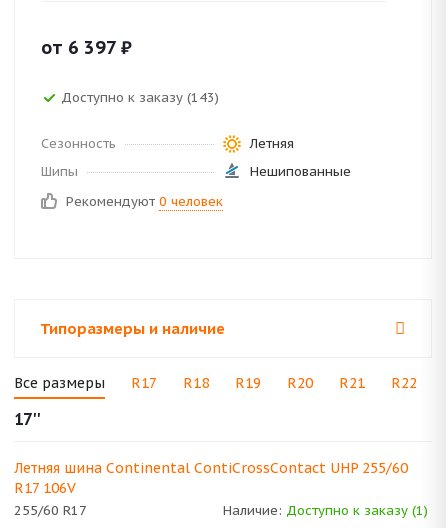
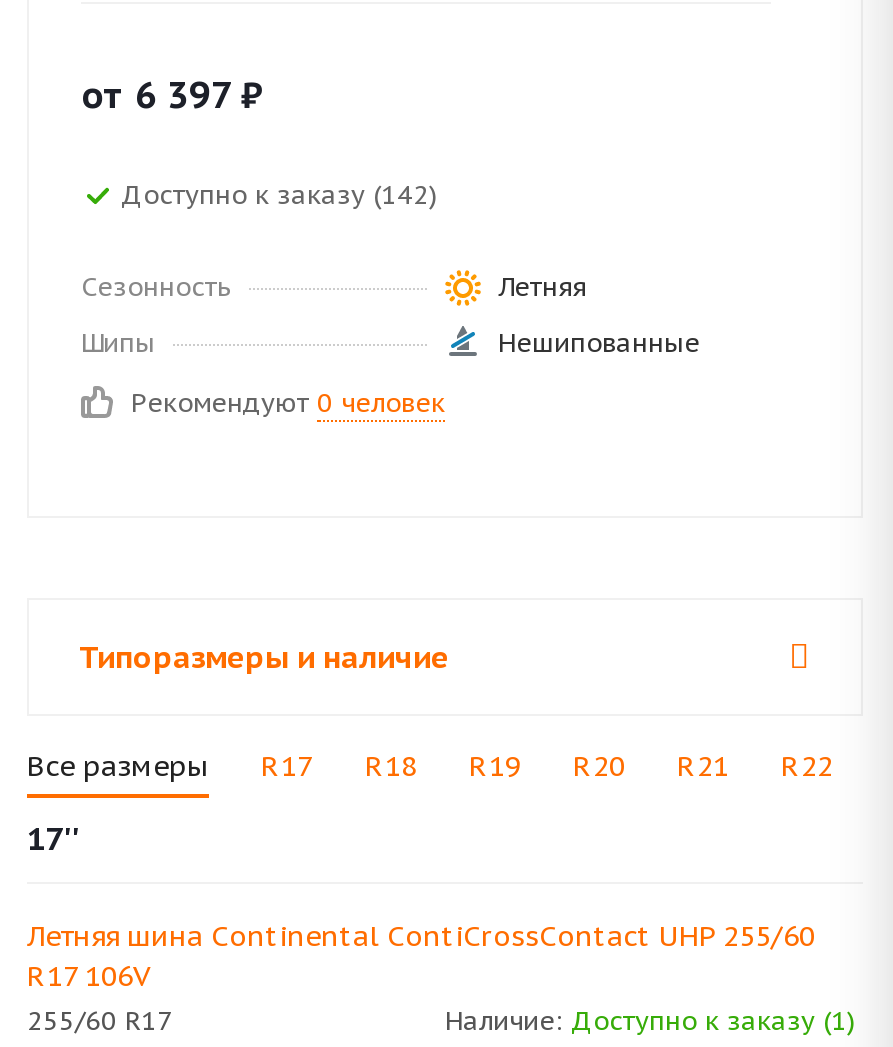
[61,88,219,105] Доступно к заказу (143) -> [121,177,437,211] Доступно к заказу (142)

